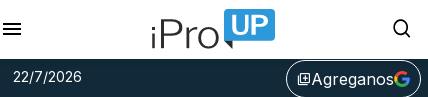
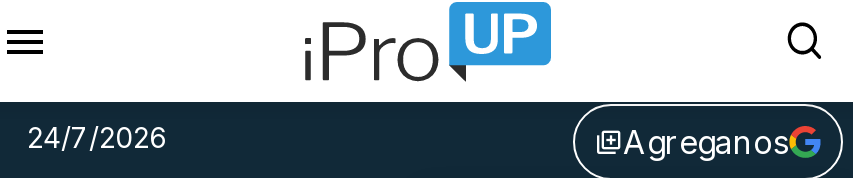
[13,68,82,85] 22/7/2026 -> [27,120,167,154] 24/7/2026

